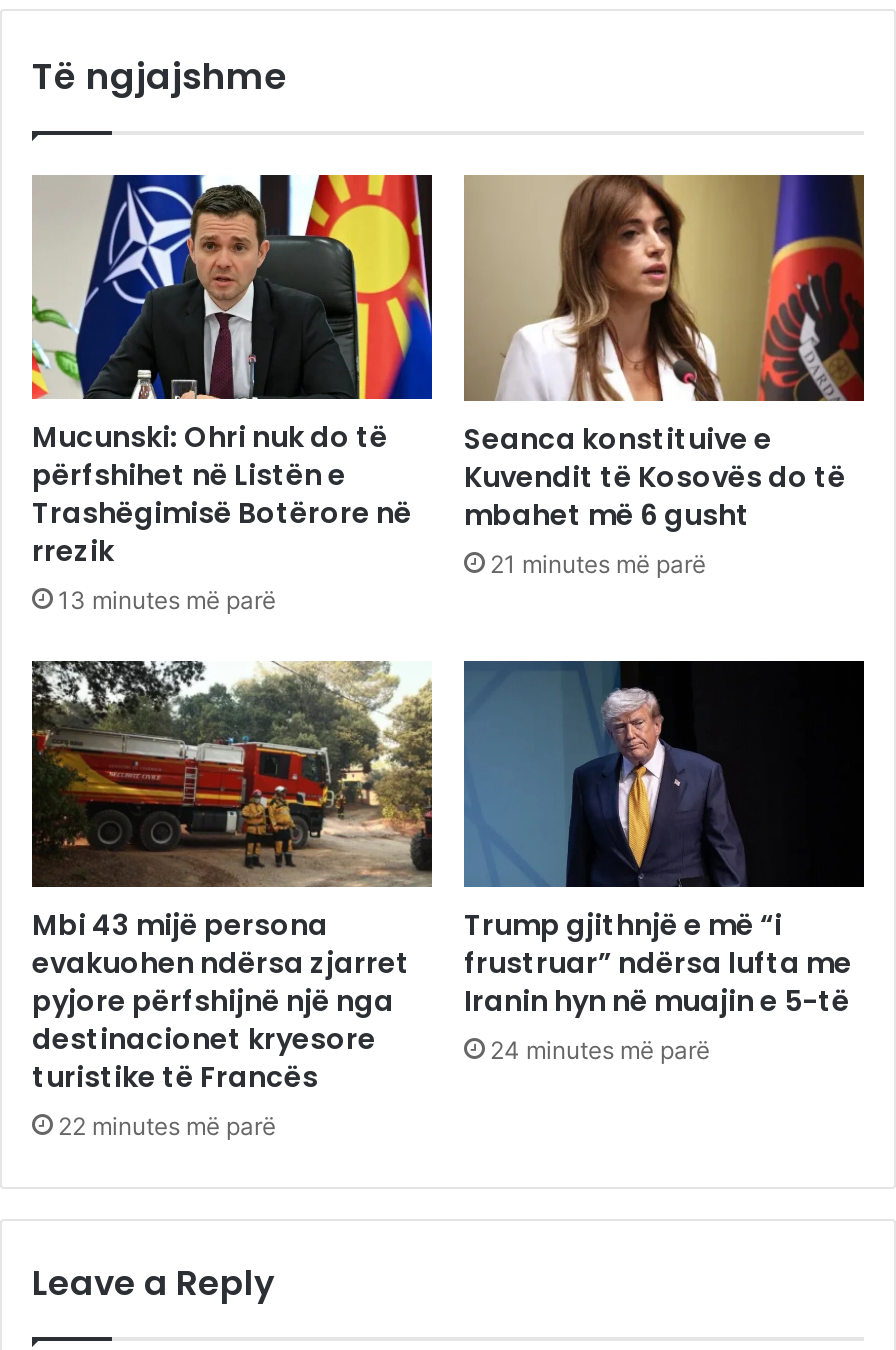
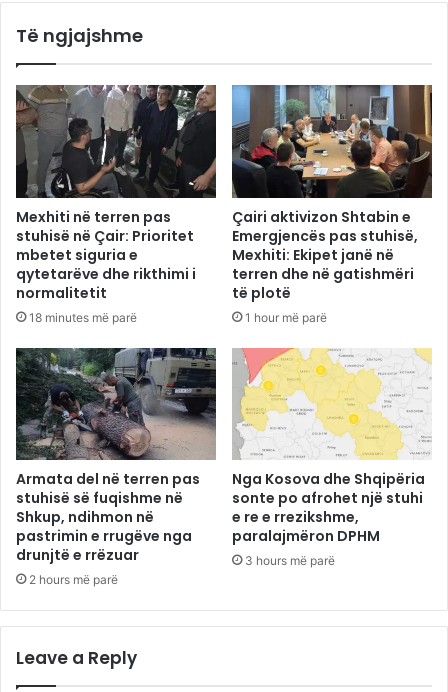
[30,173,434,615] [image] | Mucunski: Ohri nuk do të | përfshihet në Listën e | Trashëgimisë Botërore në | rrezik | 13 minutes më parë -> [15,84,217,324] [image] | Mexhiti në terren pas | stuhisë në Çair: Prioritet | mbetet siguria e | qytetarëve dhe rikthimi i | normalitetit | 18 minutes më parë
[464,173,864,578] [image] | Seanca konstituive e | Kuvendit të Kosovës do të | mbahet më 6 gusht | 21 minutes më parë -> [231,84,432,324] [image] | Çairi aktivizon Shtabin e | Emergjencës pas stuhisë, | Mexhiti: Ekipet janë në | terren dhe në gatishmëri | të plotë | 1 hour më parë
[32,659,434,1141] [image] | Mbi 43 mijë persona | evakuohen ndërsa zjarret | pyjore përfshijnë një nga | destinacionet kryesore | turistike të Francës | 22 minutes më parë -> [16,347,216,587] [image] | Armata del në terren pas | stuhisë së fuqishme në | Shkup, ndihmon në | pastrimin e rrugëve nga | drunjtë e rrëzuar | 2 hours më parë
[464,659,866,1064] [image] | Trump gjithnjë e më “i | frustruar” ndërsa lufta me | Iranin hyn në muajin e 5-të | 24 minutes më parë -> [232,346,432,568] [image] | Nga Kosova dhe Shqipëria | sonte po afrohet një stuhi | e re e rrezikshme, | paralajmëron DPHM | 3 hours më parë

